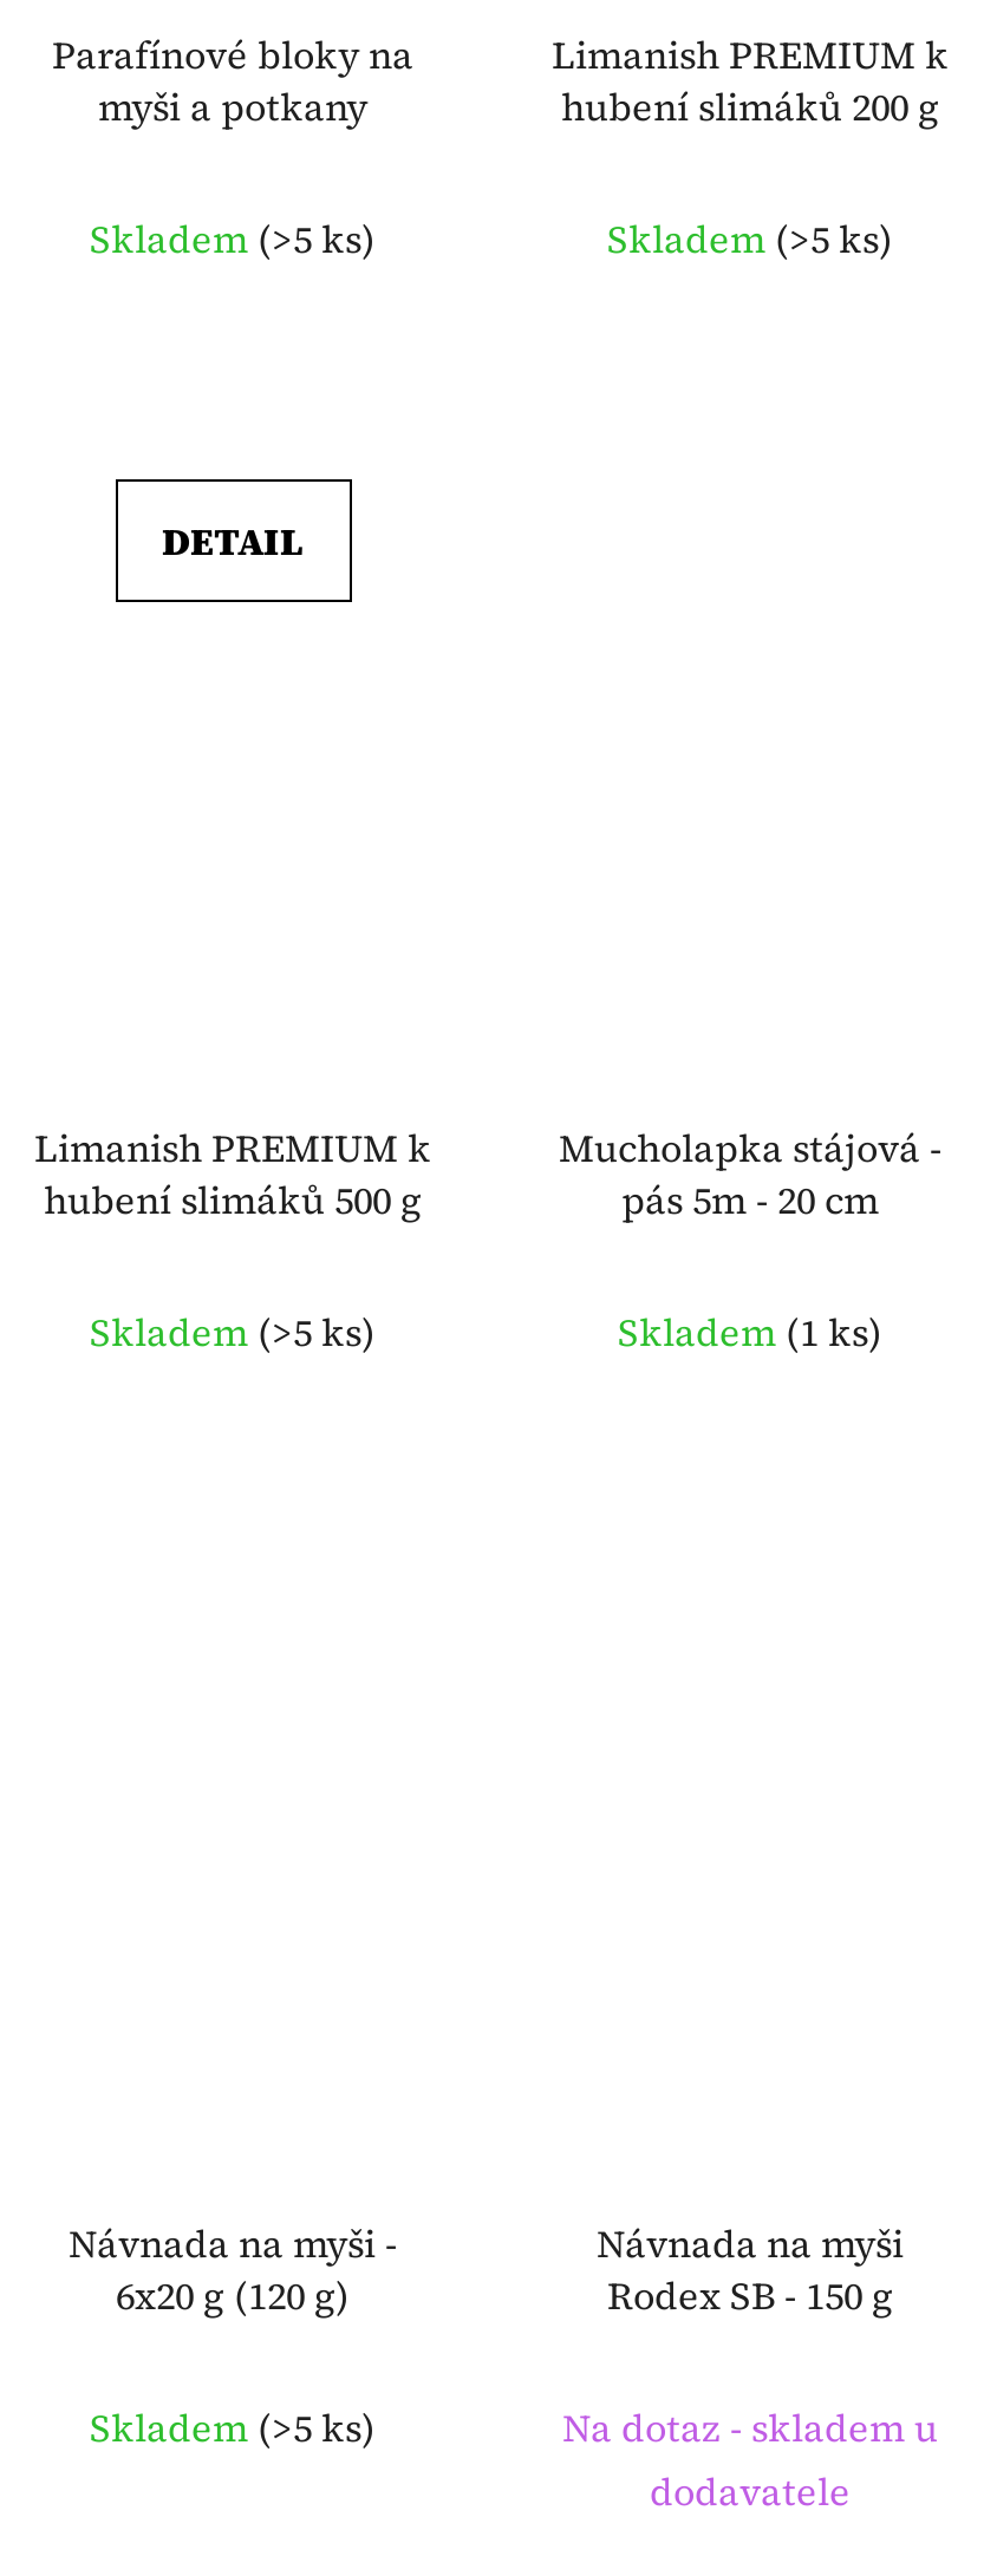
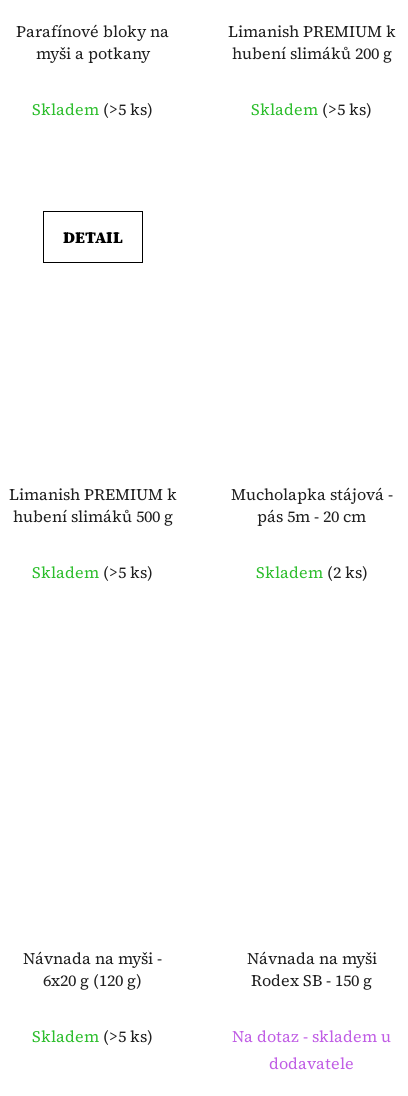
[618,1307,882,1359] Skladem (1 ks) -> [255,561,367,583] Skladem (2 ks)

